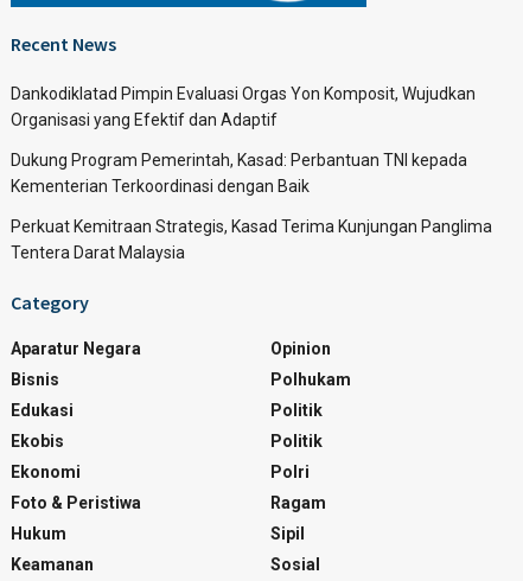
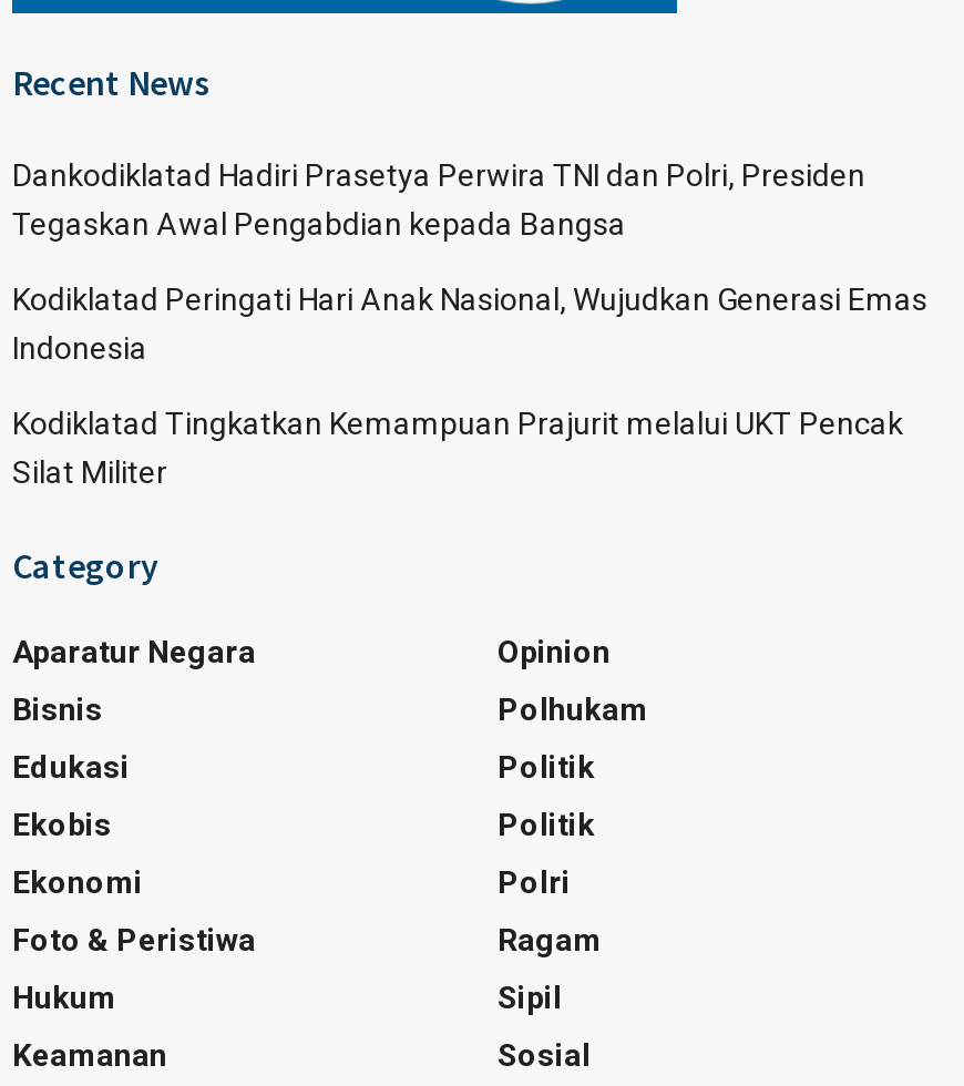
[11,85,476,130] Dankodiklatad Pimpin Evaluasi Orgas Yon Komposit, Wujudkan | Organisasi yang Efektif dan Adaptif -> [12,158,865,242] Dankodiklatad Hadiri Prasetya Perwira TNI dan Polri, Presiden | Tegaskan Awal Pengabdian kepada Bangsa
[11,151,467,196] Dukung Program Pemerintah, Kasad: Perbantuan TNI kepada | Kementerian Terkoordinasi dengan Baik -> [12,282,927,367] Kodiklatad Peringati Hari Anak Nasional, Wujudkan Generasi Emas | Indonesia
[11,217,492,263] Perkuat Kemitraan Strategis, Kasad Terima Kunjungan Panglima | Tentera Darat Malaysia -> [12,406,903,491] Kodiklatad Tingkatkan Kemampuan Prajurit melalui UKT Pencak | Silat Militer

